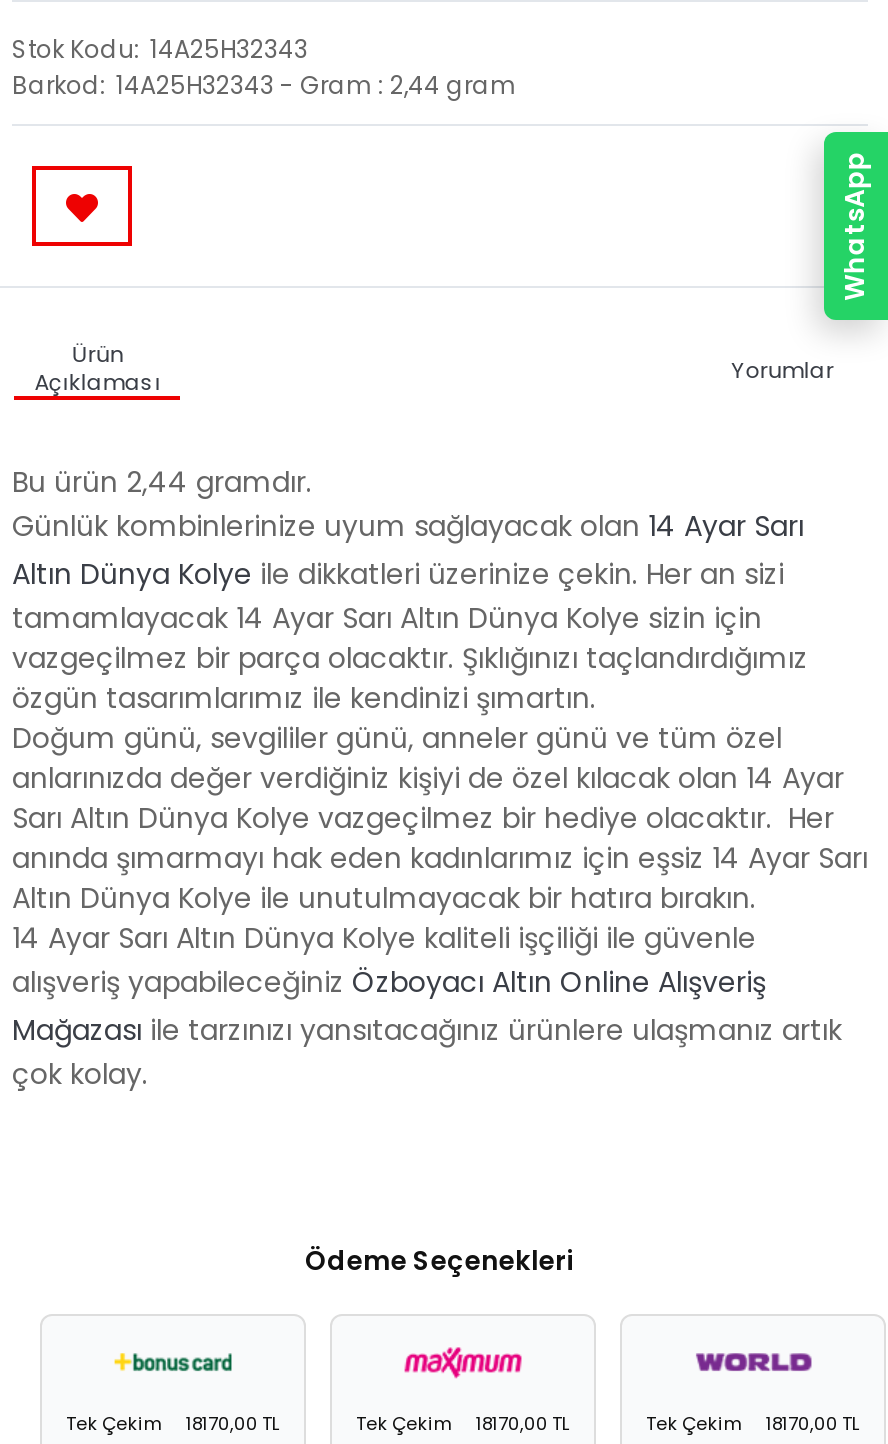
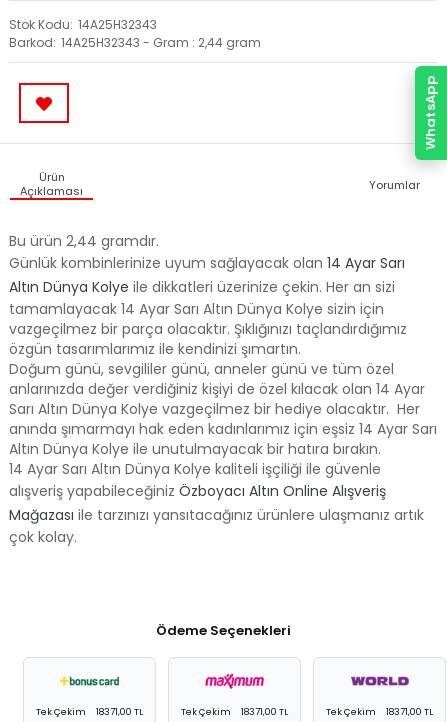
[66,1412,280,1436] Tek Çekim 18170,00 TL -> [36,706,143,718] Tek Çekim 18371,00 TL
[356,1412,570,1436] Tek Çekim 18170,00 TL -> [181,706,288,718] Tek Çekim 18371,00 TL
[646,1412,860,1436] Tek Çekim 18170,00 TL -> [326,706,433,718] Tek Çekim 18371,00 TL

